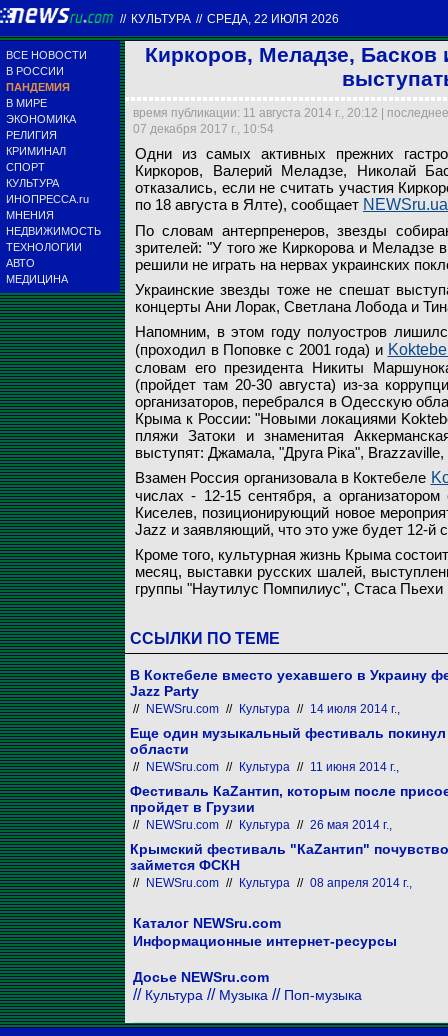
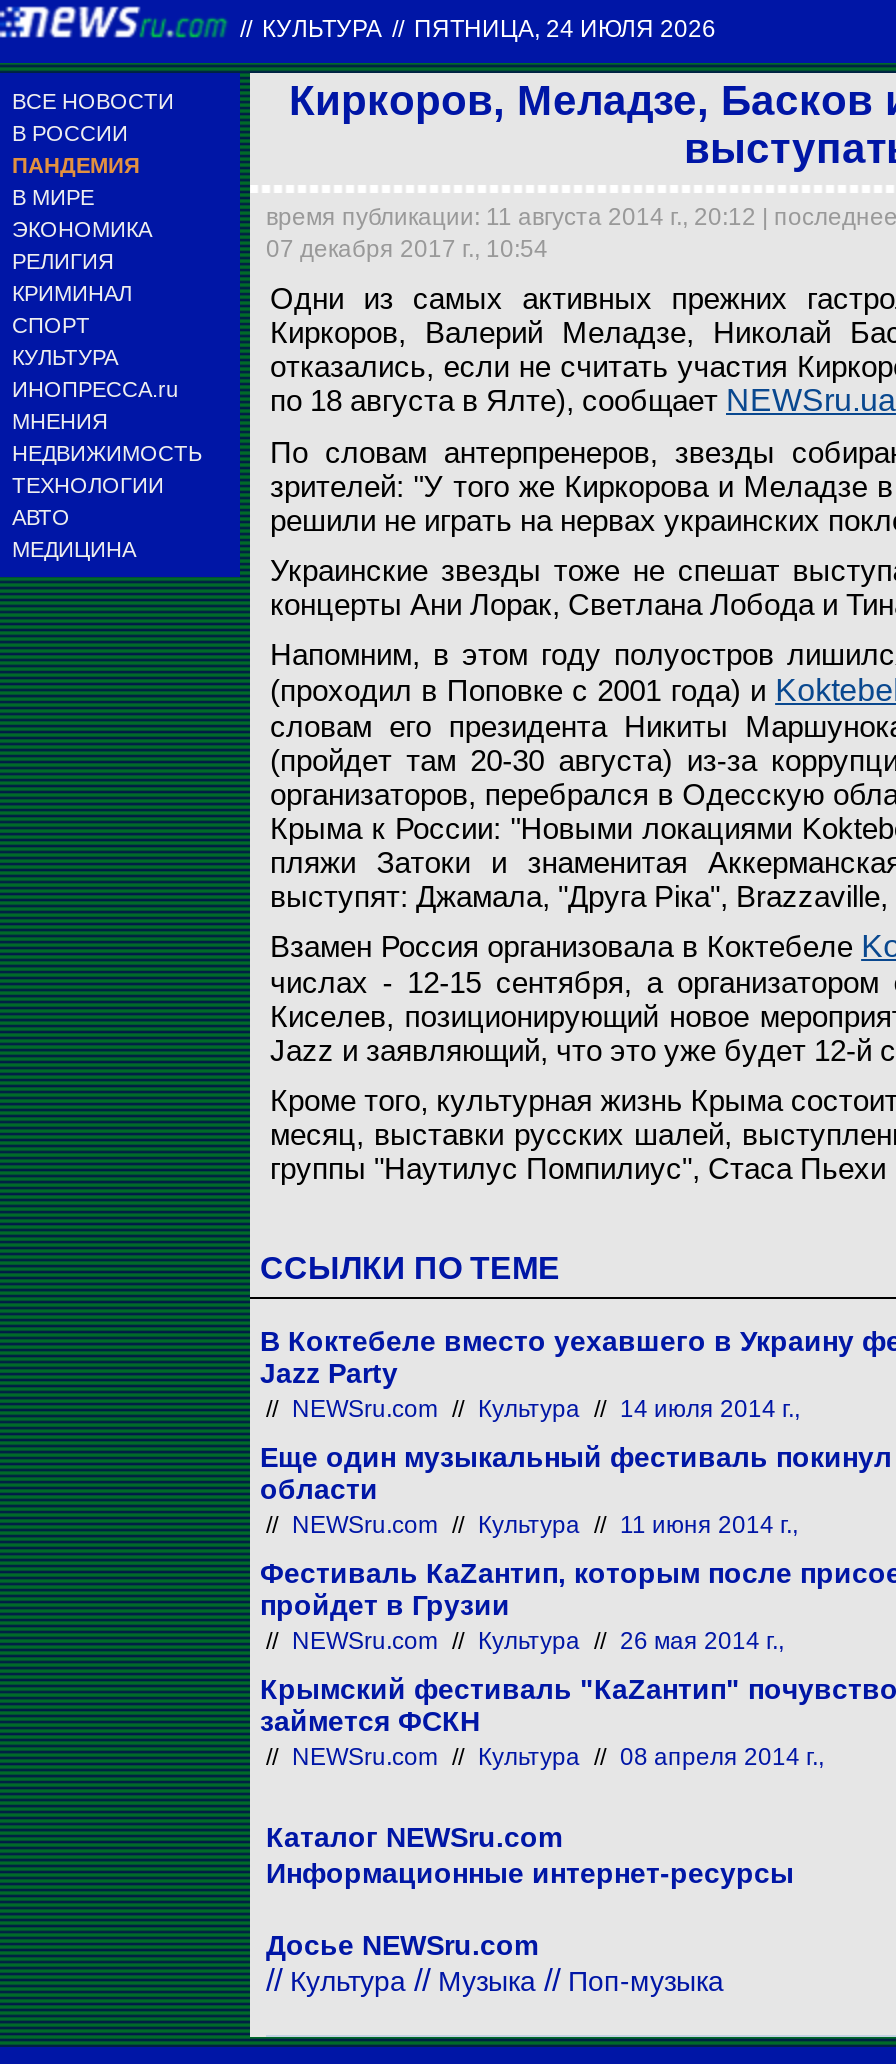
[120,11,339,25] // КУЛЬТУРА // СРЕДА, 22 ИЮЛЯ 2026 -> [240,14,716,42] // КУЛЬТУРА // ПЯТНИЦА, 24 ИЮЛЯ 2026

